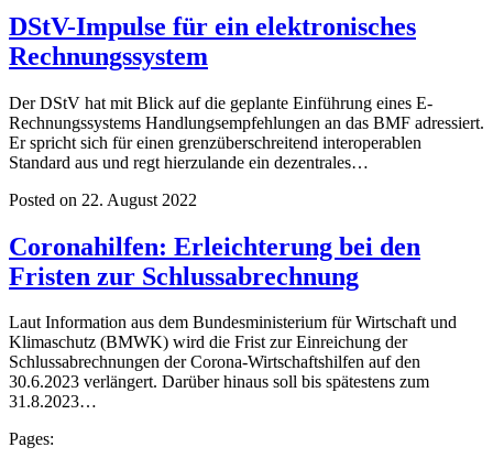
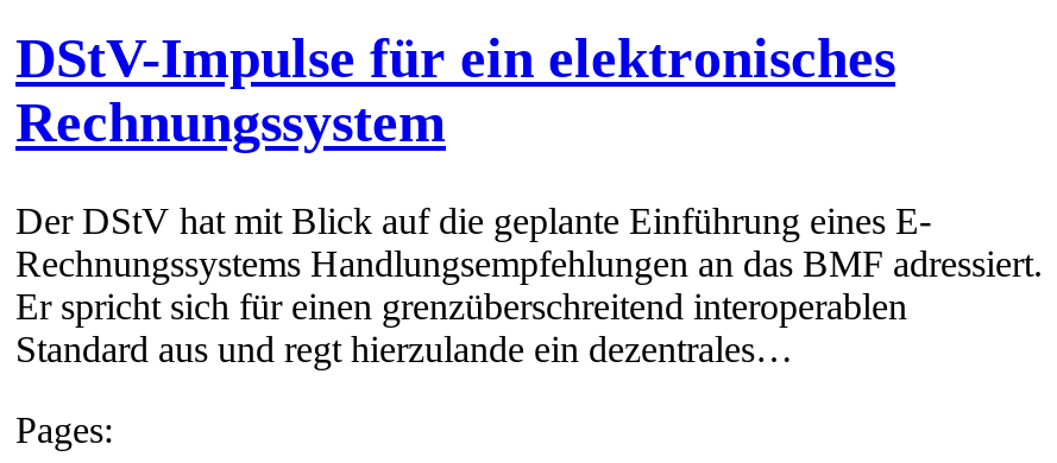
[9,190,457,411] Posted on 22. August 2022 | Coronahilfen: Erleichterung bei den | Fristen zur Schlussabrechnung | Laut Information aus dem Bundesministerium für Wirtschaft und | Klimaschutz (BMWK) wird die Frist zur Einreichung der | Schlussabrechnungen der Corona-Wirtschaftshilfen auf den | 30.6.2023 verlängert. Darüber hinaus soll bis spätestens zum | 31.8.2023… -> none

